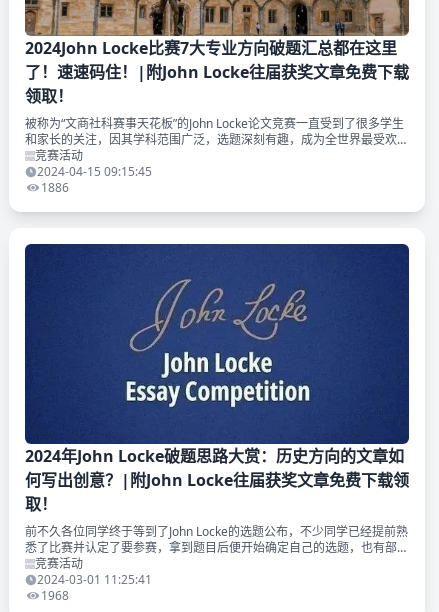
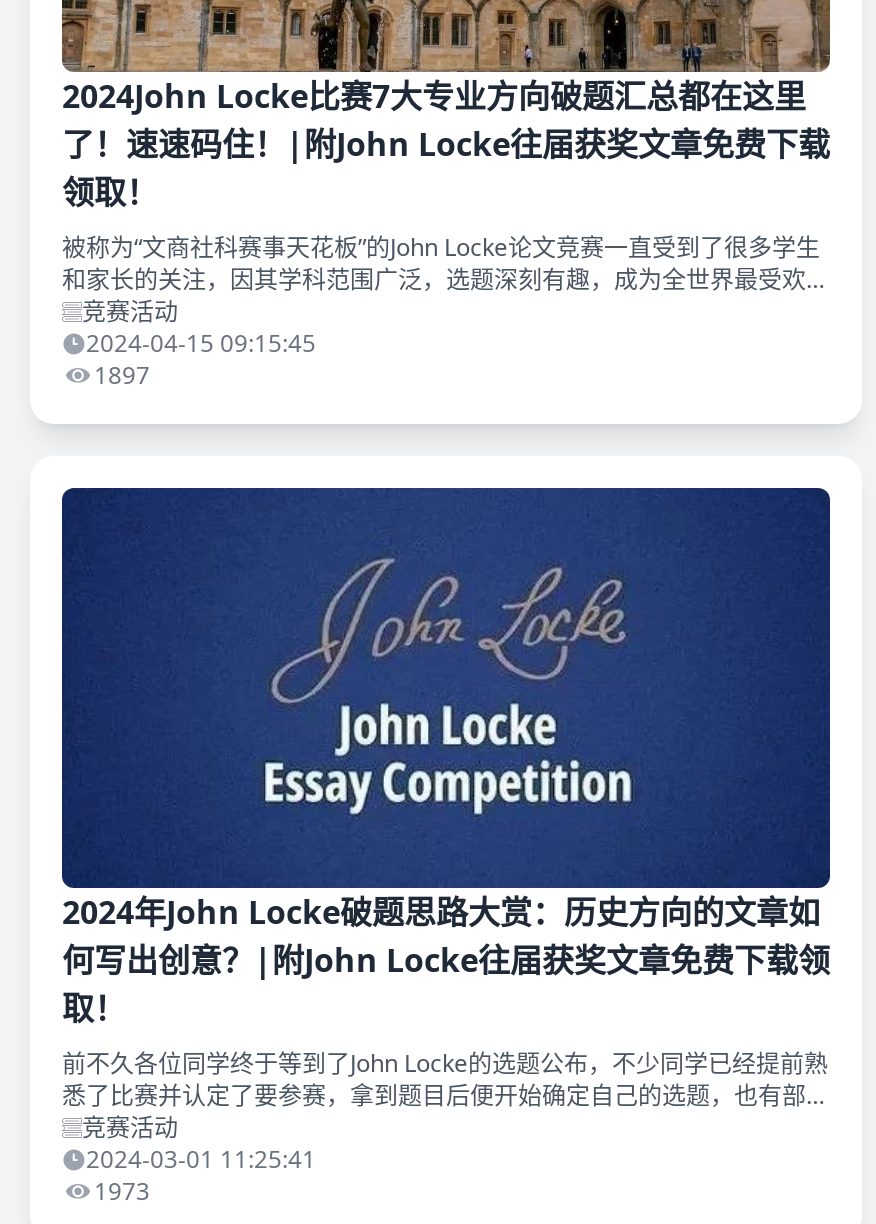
[41,179,69,196] 1886 -> [94,358,150,392] 1897
[41,587,69,604] 1968 -> [94,1174,150,1208] 1973

